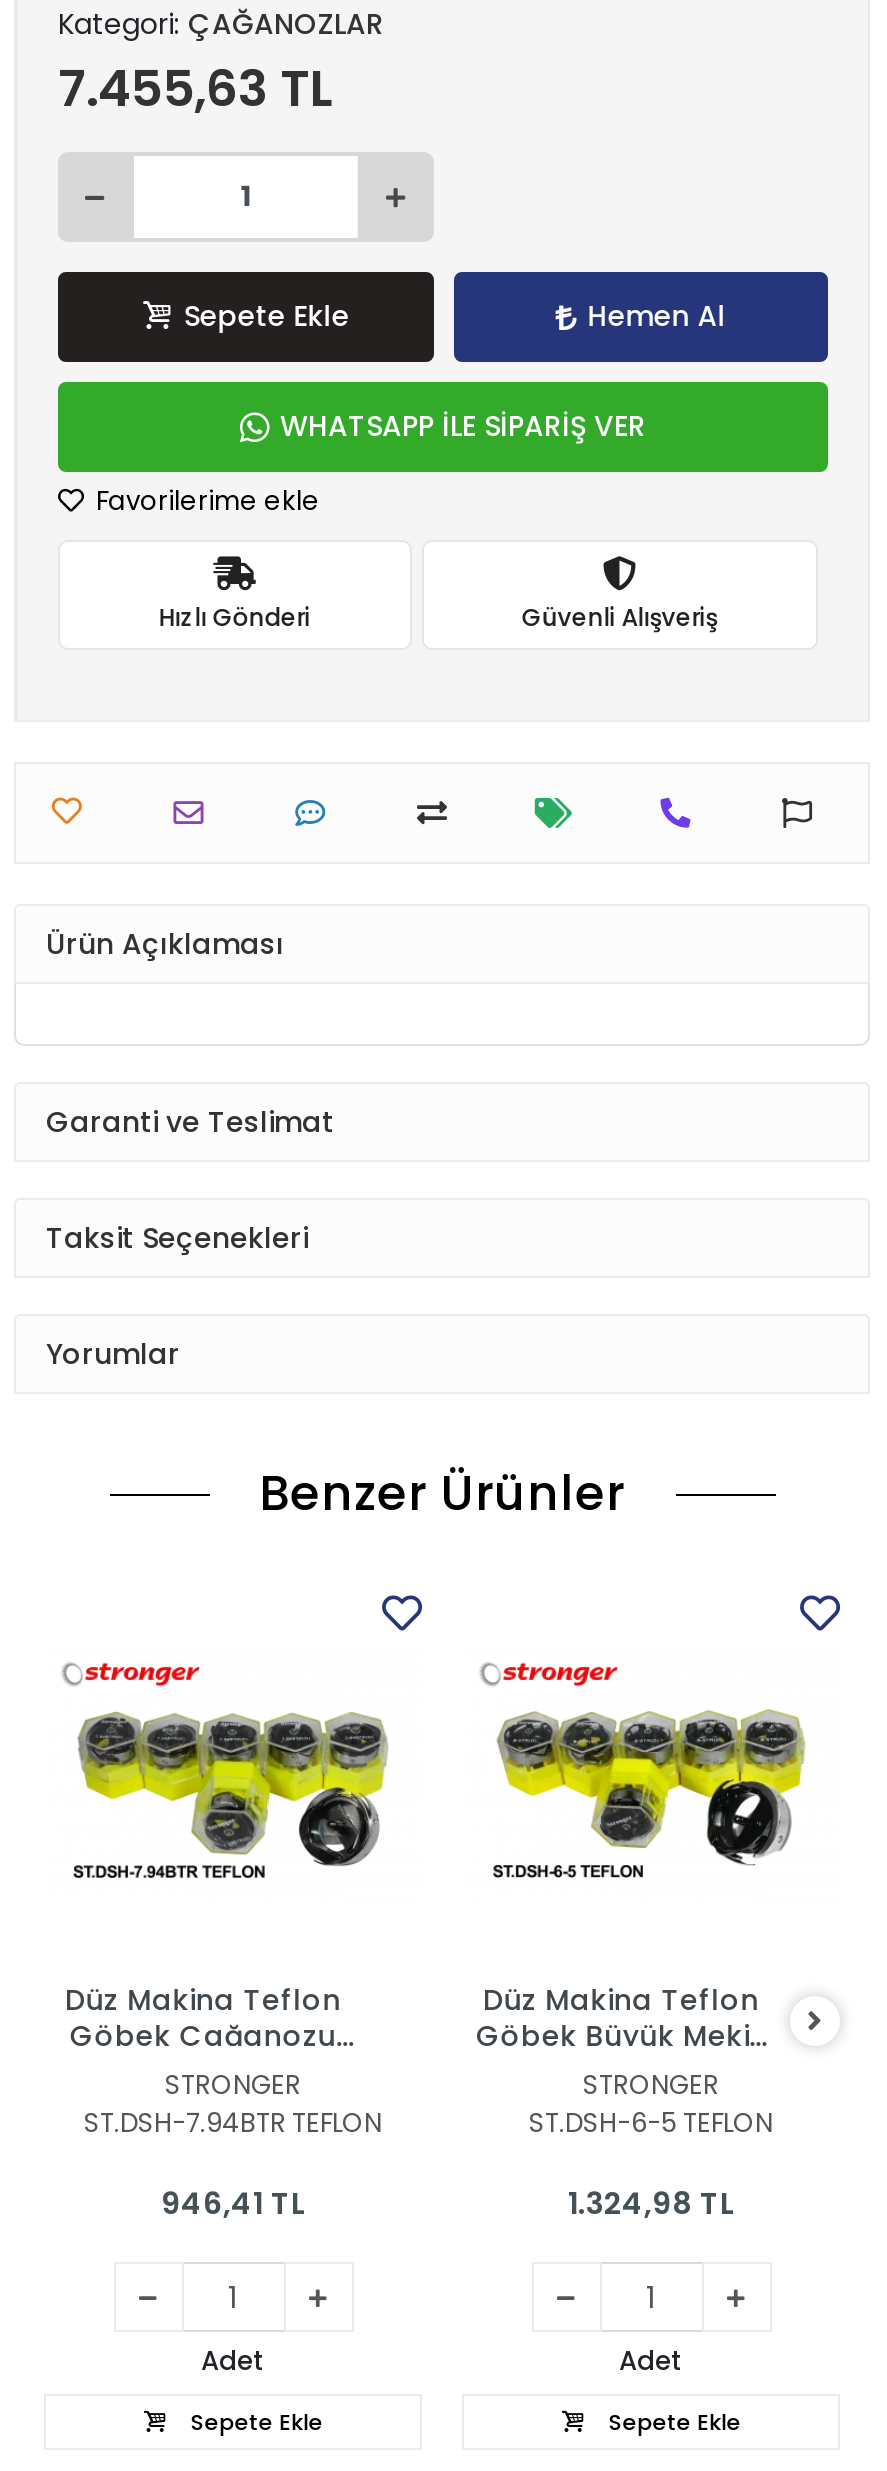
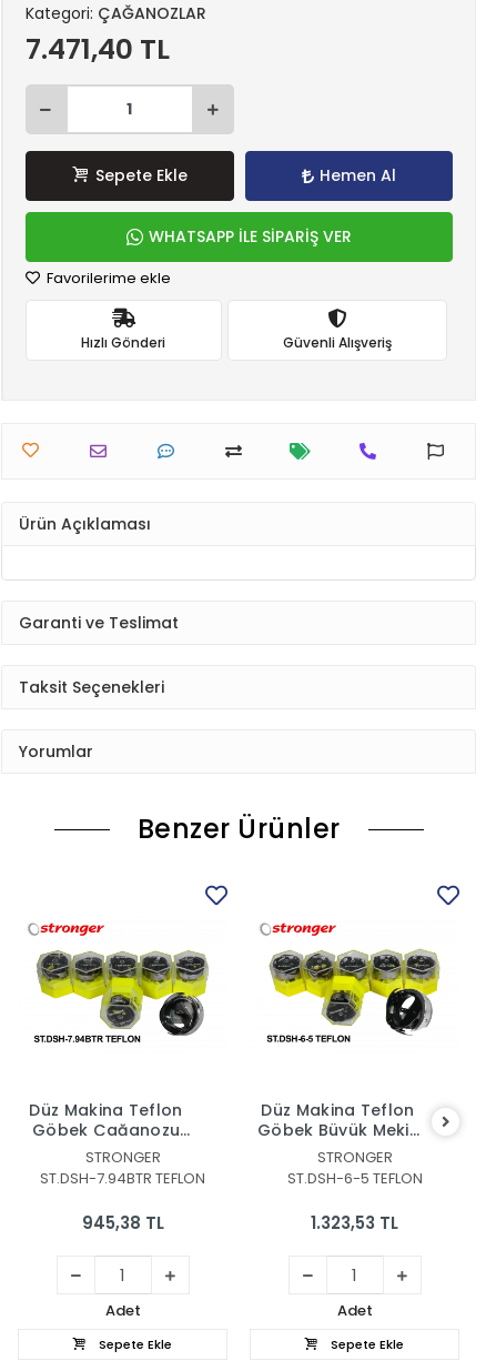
[58,54,334,124] 7.455,63 TL -> [26,30,170,69] 7.471,40 TL
[161,2181,305,2223] 946,41 TL -> [82,1211,164,1234] 945,38 TL
[568,2181,734,2223] 1.324,98 TL -> [311,1211,398,1234] 1.323,53 TL

